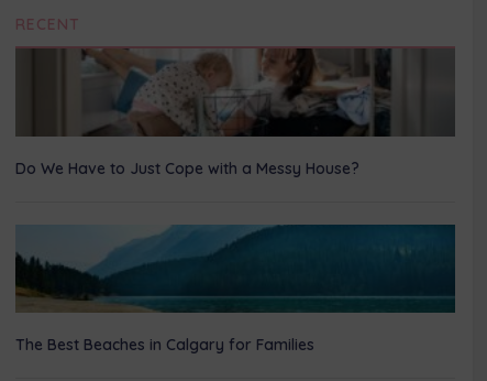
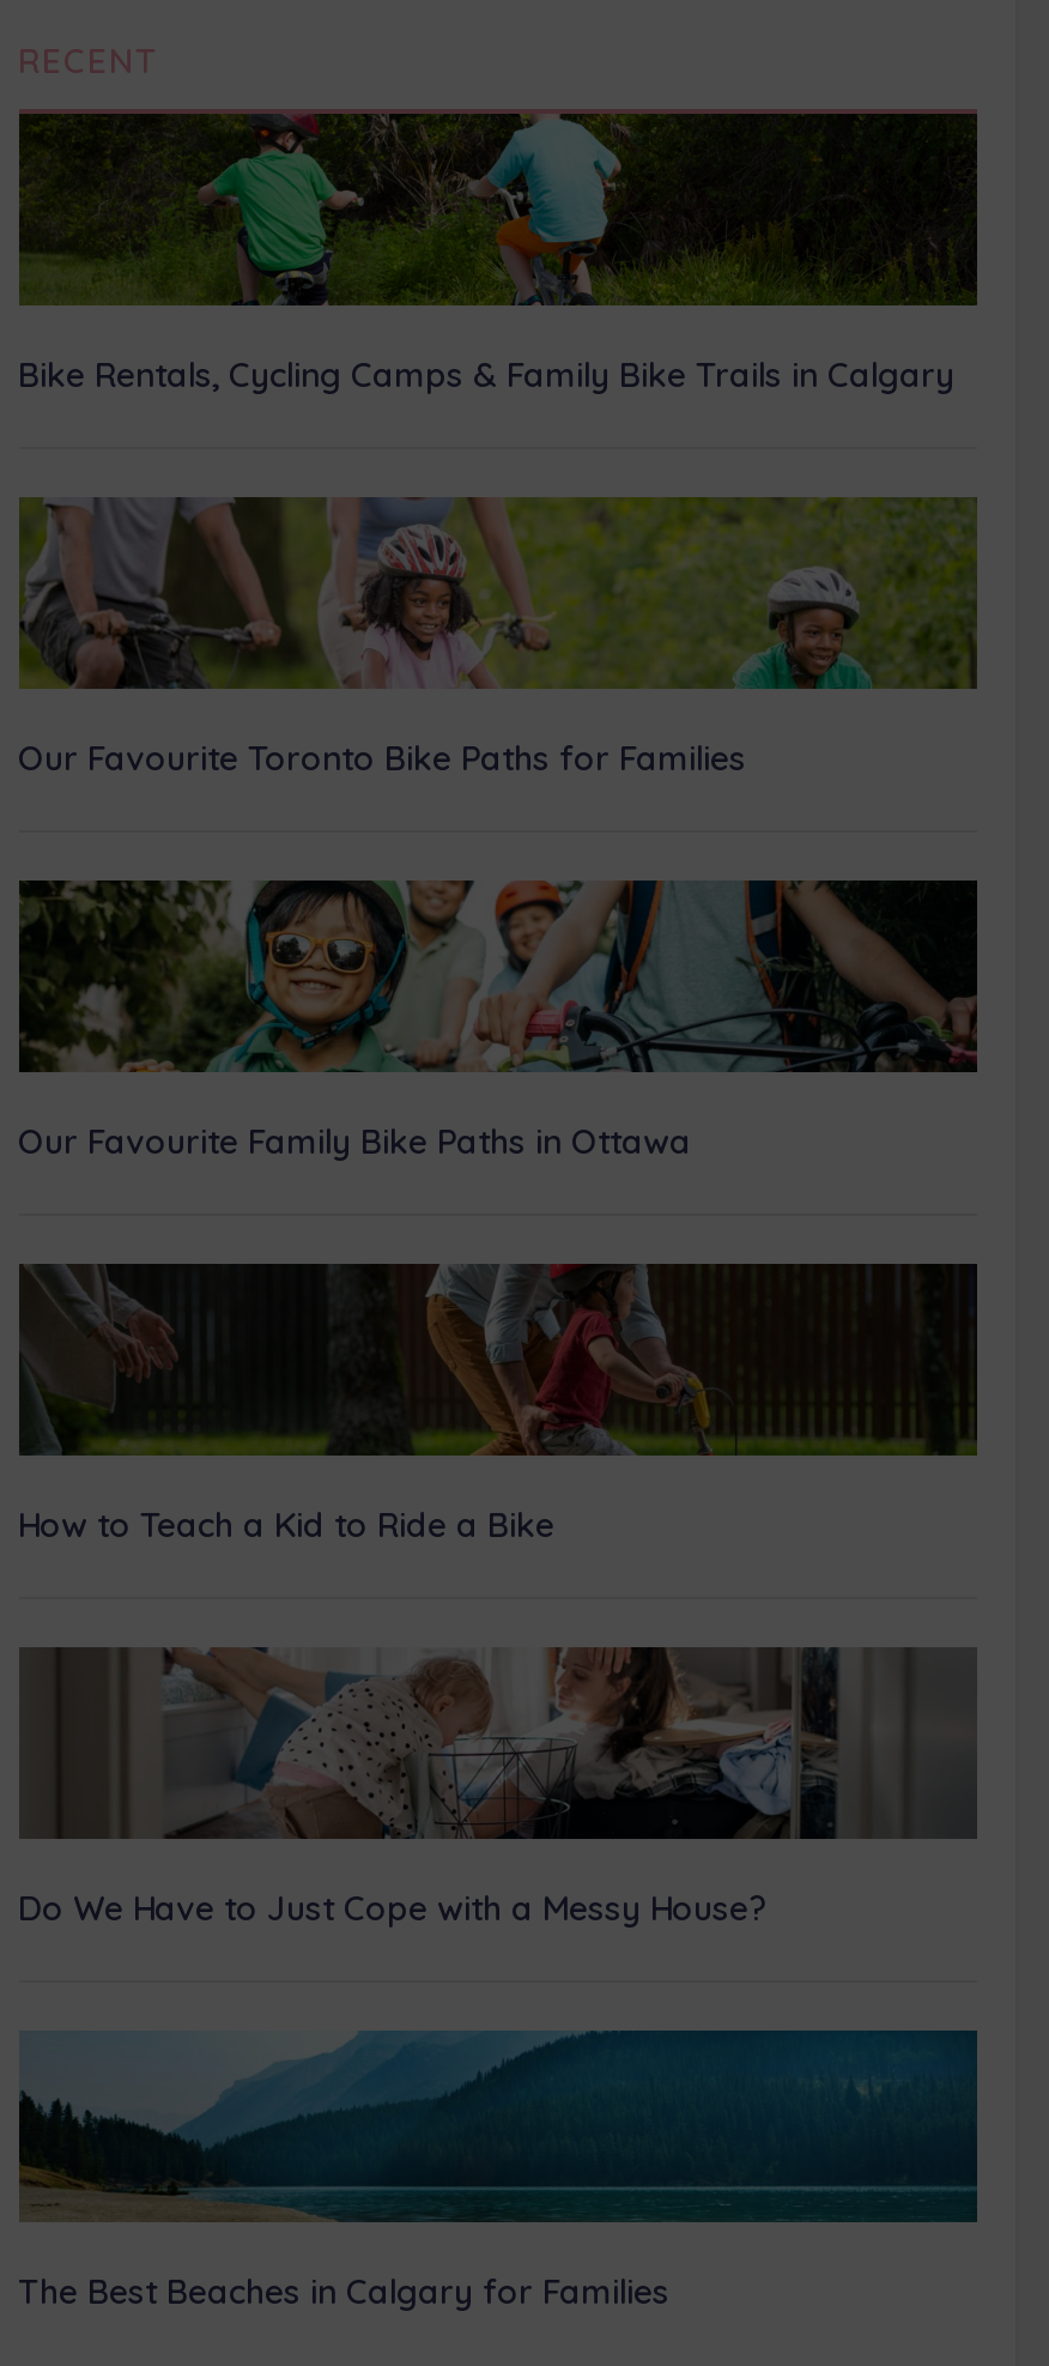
none -> [17,495,980,779] [image] | Our Favourite Toronto Bike Paths for Families
none -> [17,878,980,1163] [image] | Our Favourite Family Bike Paths in Ottawa
none -> [17,1261,980,1546] [image] | How to Teach a Kid to Ride a Bike
none -> [18,111,977,396] [image] | Bike Rentals, Cycling Camps & Family Bike Trails in Calgary

